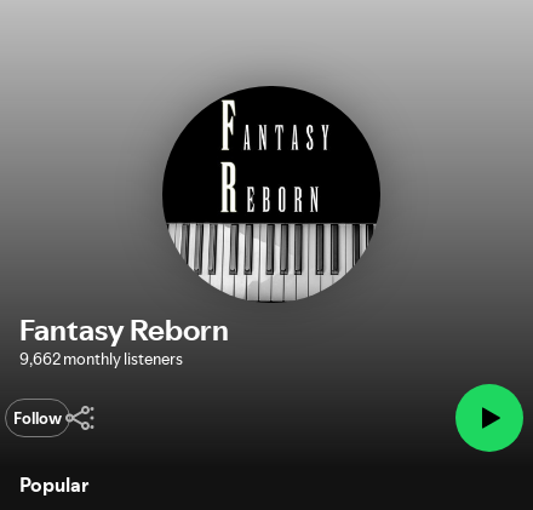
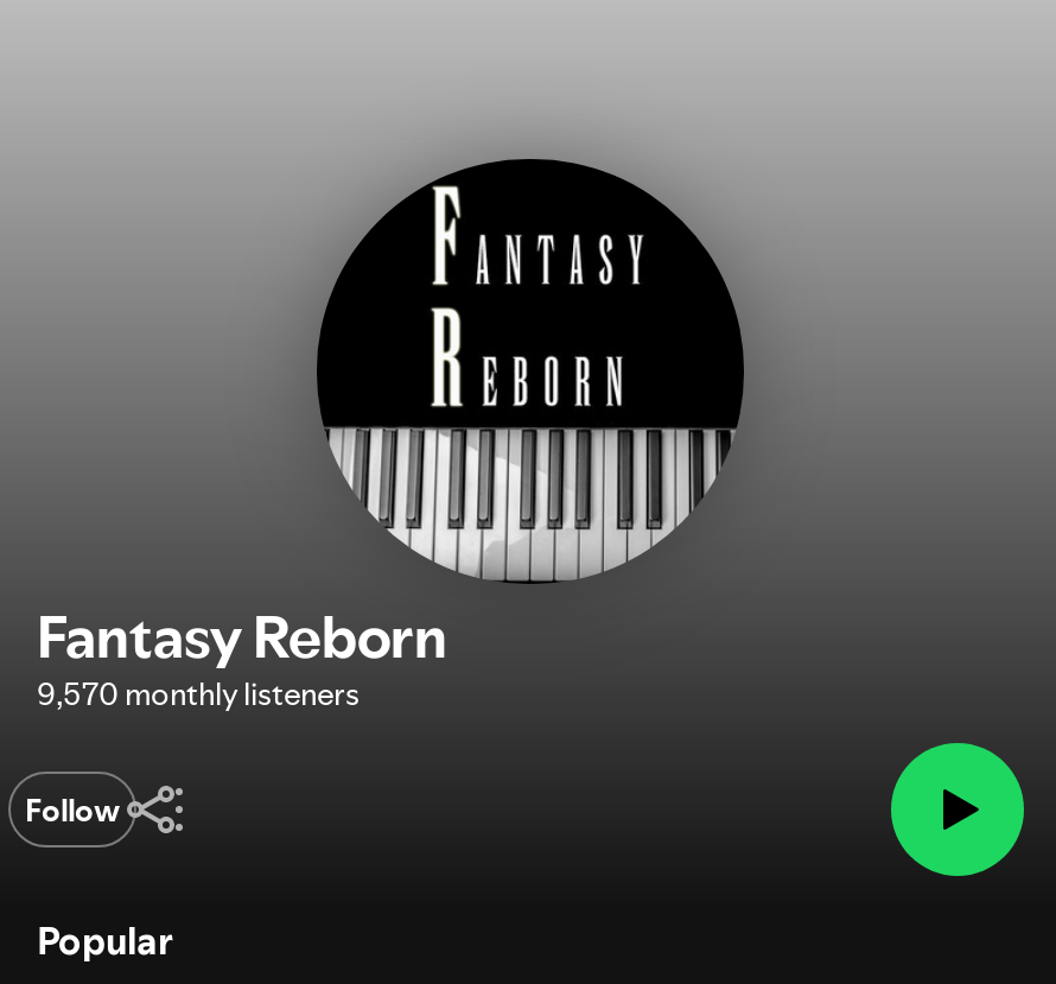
[19,348,183,370] 9,662 monthly listeners -> [37,672,360,715] 9,570 monthly listeners

